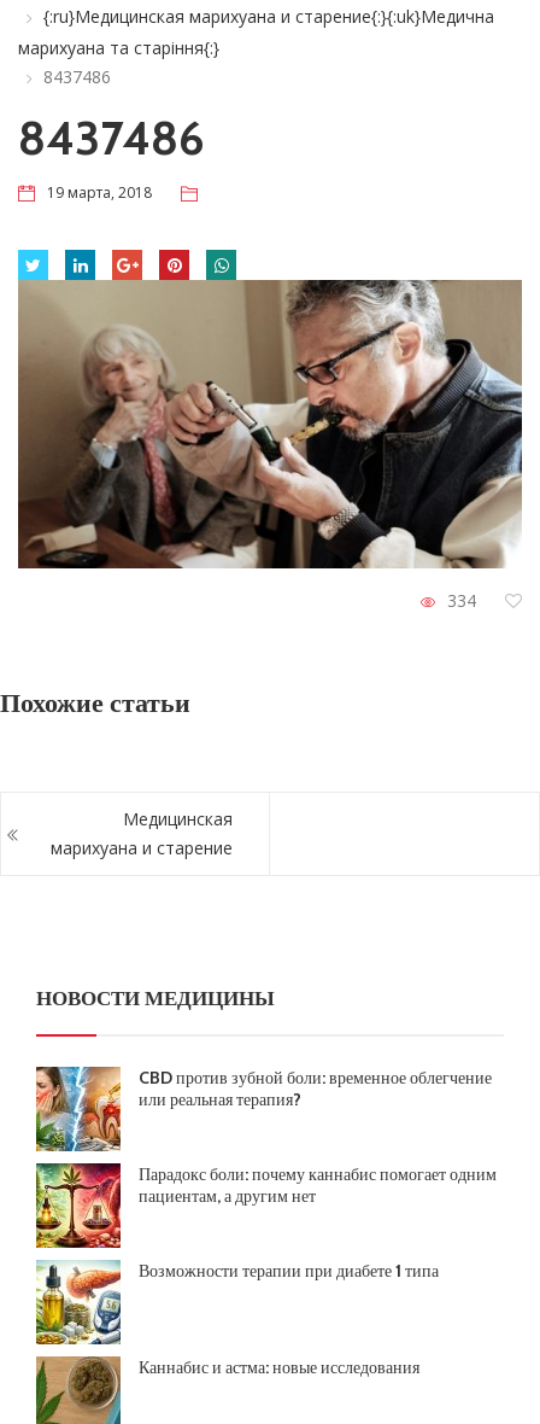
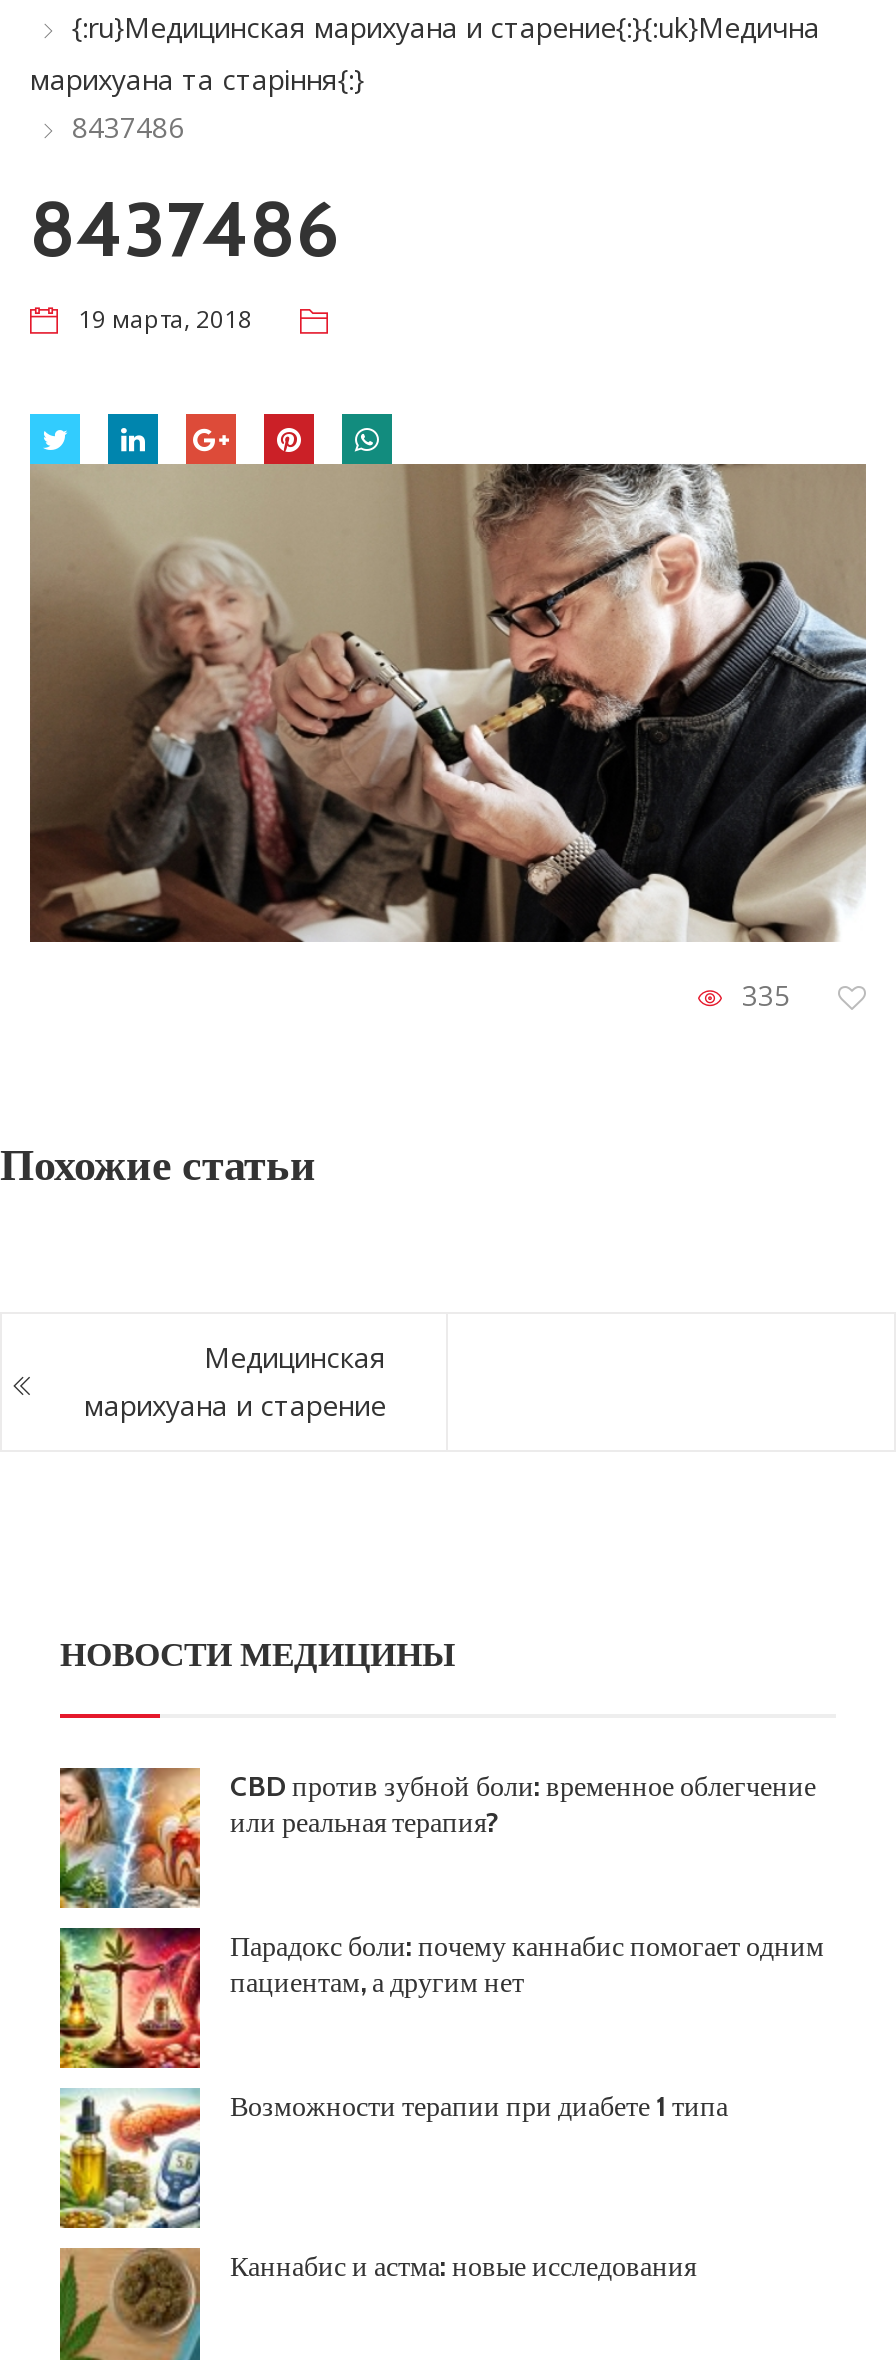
[447,589,476,612] 334 -> [742,976,790,1014] 335

